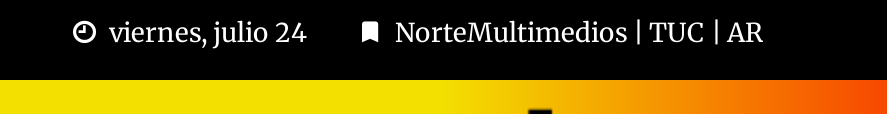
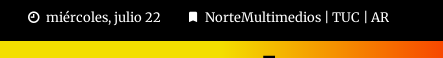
[109,16,307,50] viernes, julio 24 -> [45,9,160,26] miércoles, julio 22

